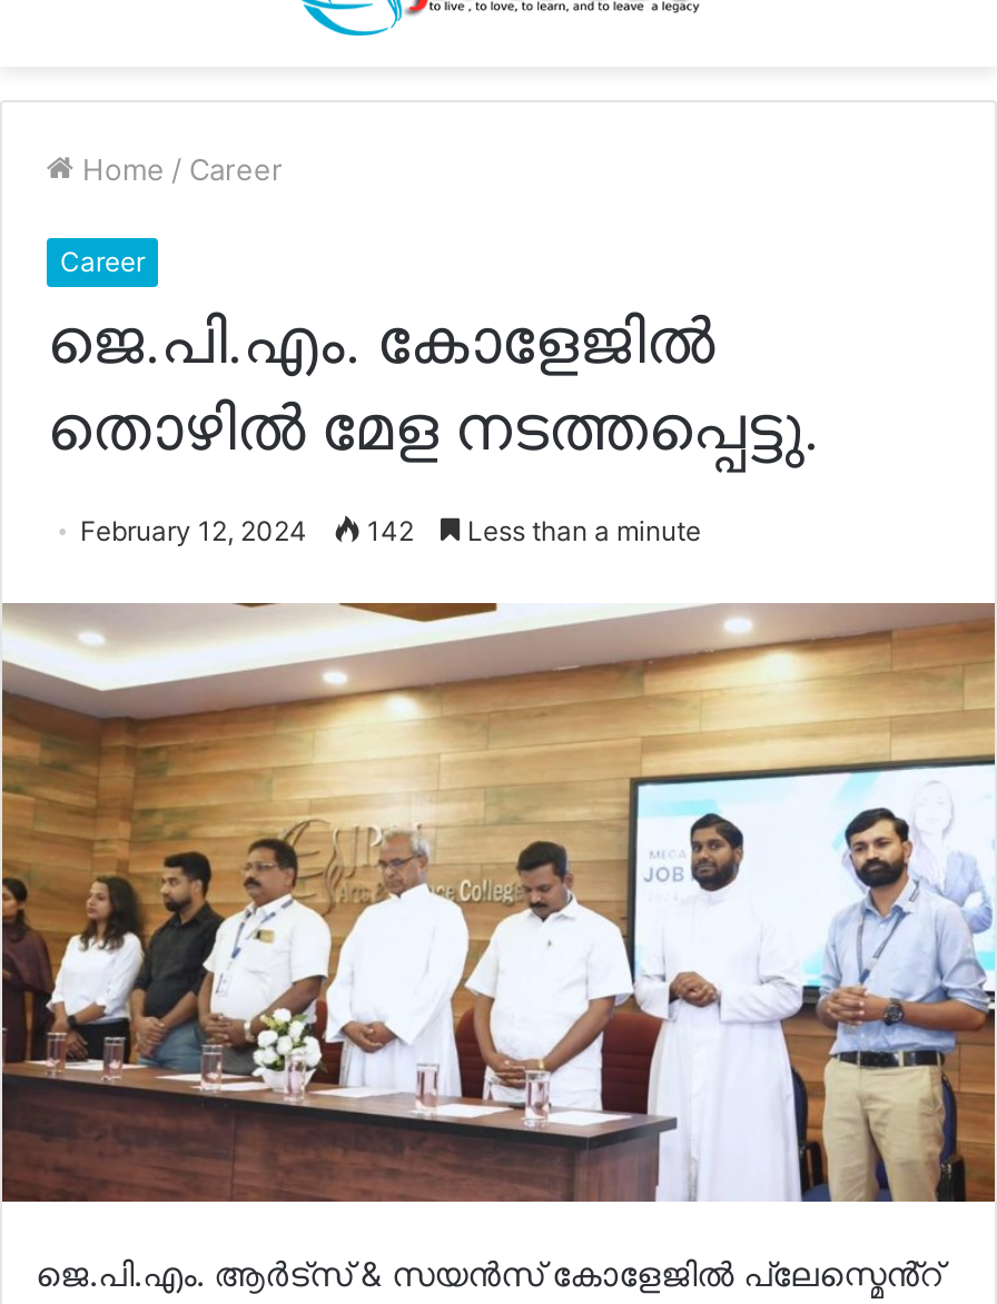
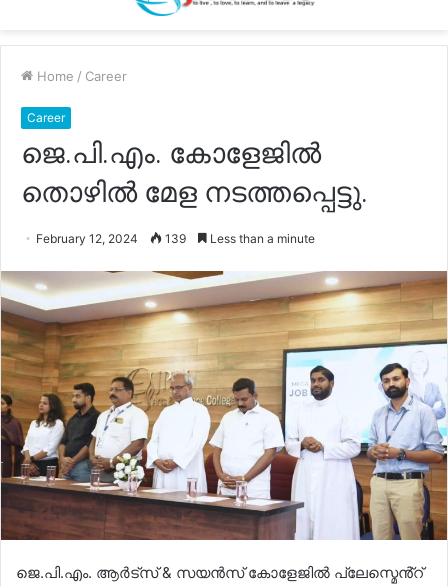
[80,514,701,547] February 12, 2024 142 Less than a minute -> [36,231,315,246] February 12, 2024 139 Less than a minute

